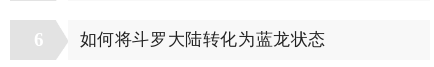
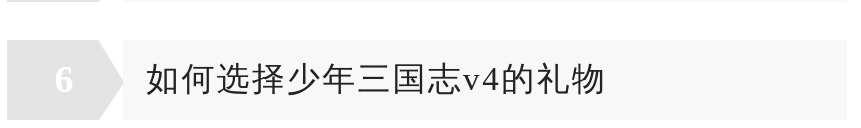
[80,30,326,49] 如何将斗罗大陆转化为蓝龙状态 -> [146,59,607,97] 如何选择少年三国志v4的礼物

